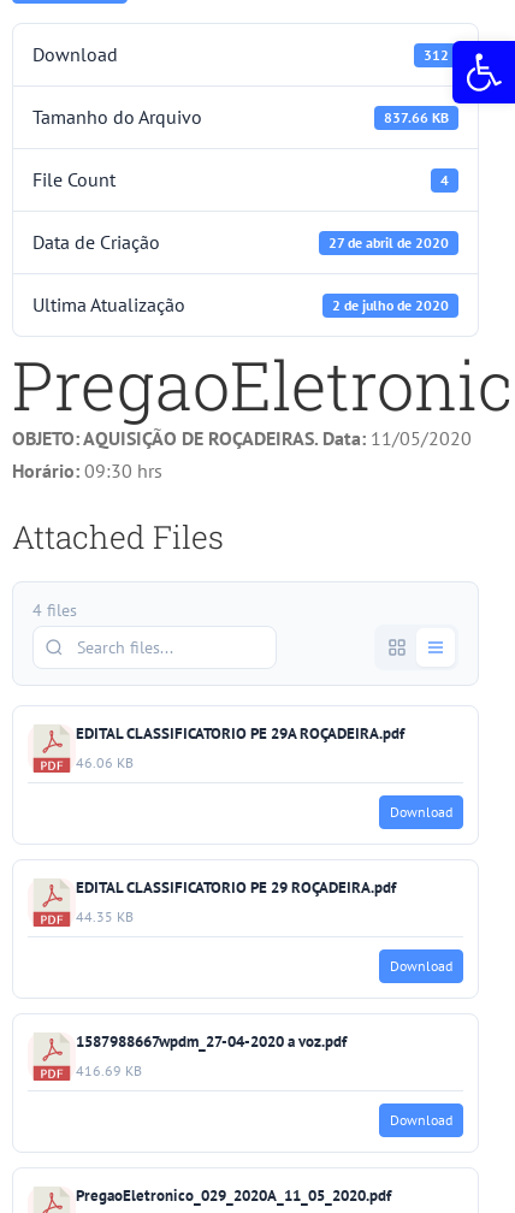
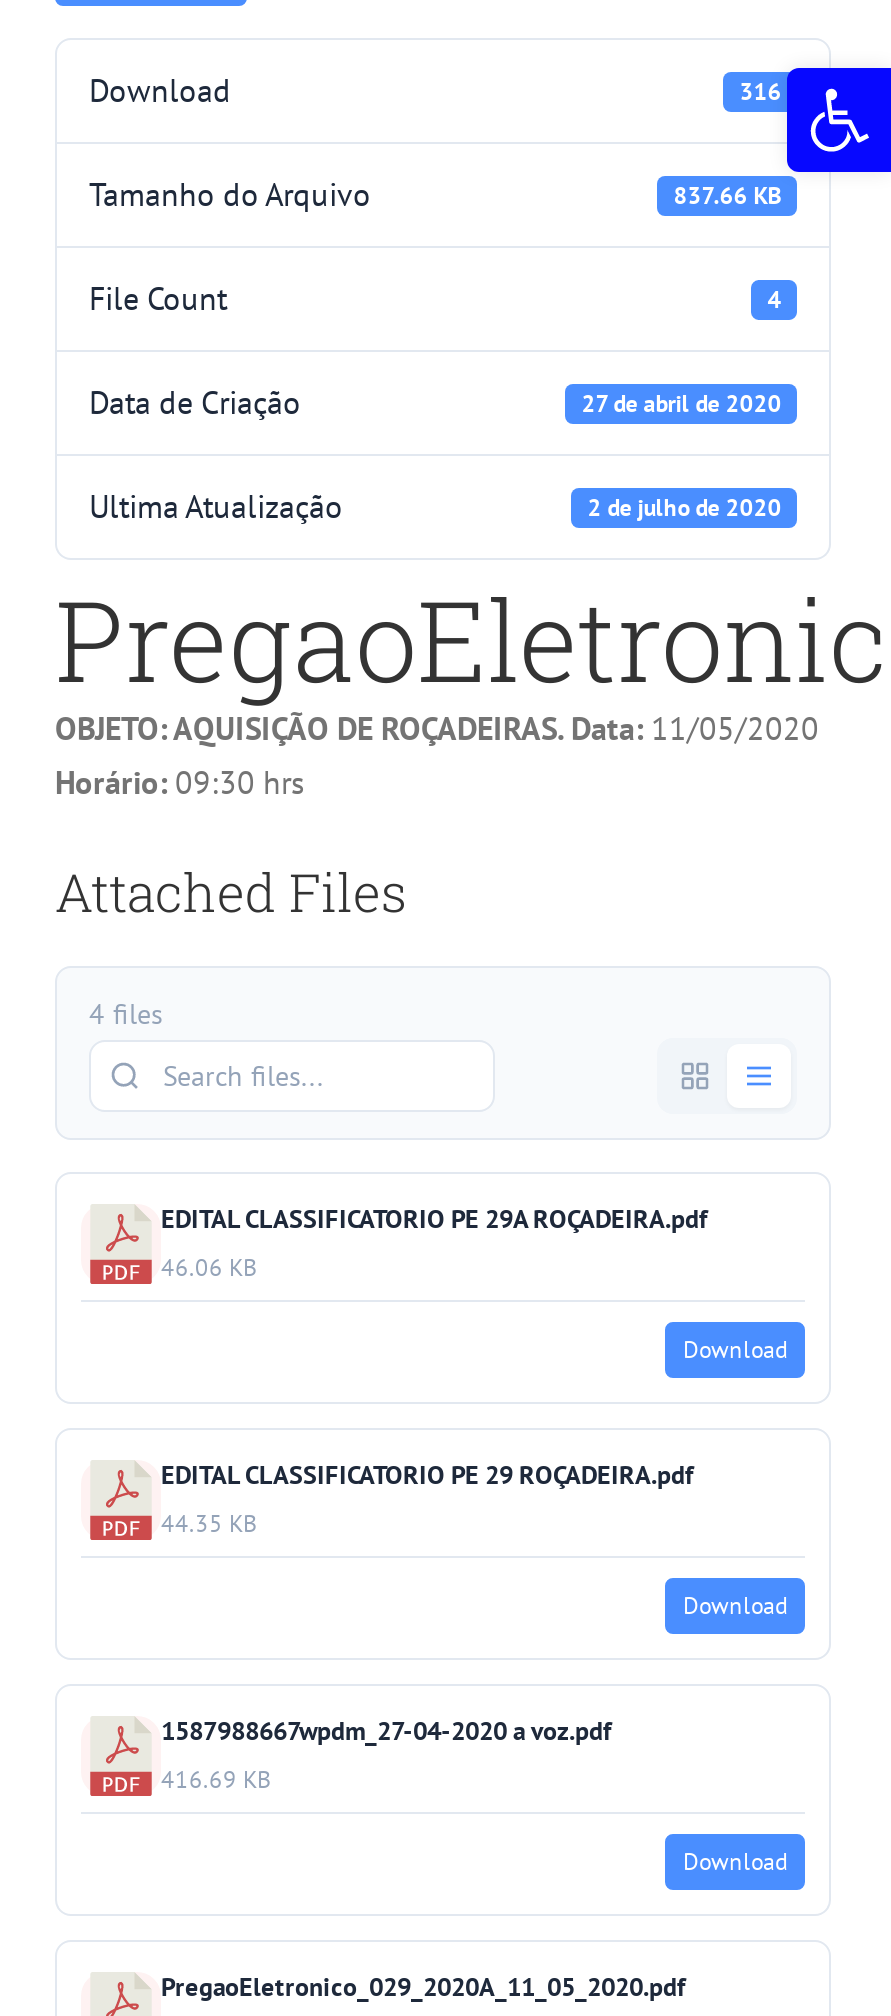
[424,46,449,64] 312 -> [739,76,781,106] 316

